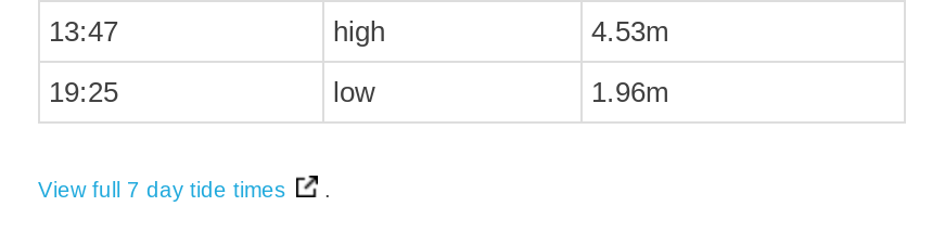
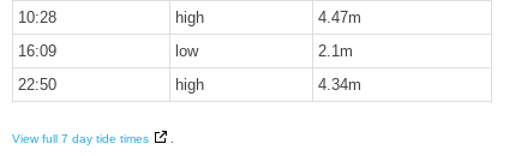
[49,16,118,49] 13:47 -> [18,9,56,27] 10:28
[591,16,669,49] 4.53m -> [318,9,361,27] 4.47m
[49,77,118,109] 19:25 -> [18,42,56,60] 16:09
[591,77,669,109] 1.96m -> [18,42,361,94] 2.1m | 22:50 | high | 4.34m

